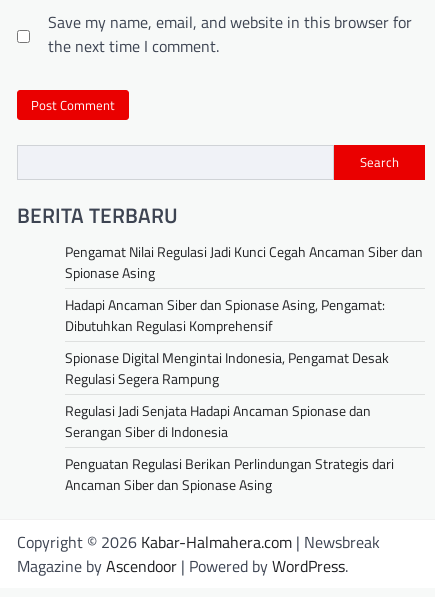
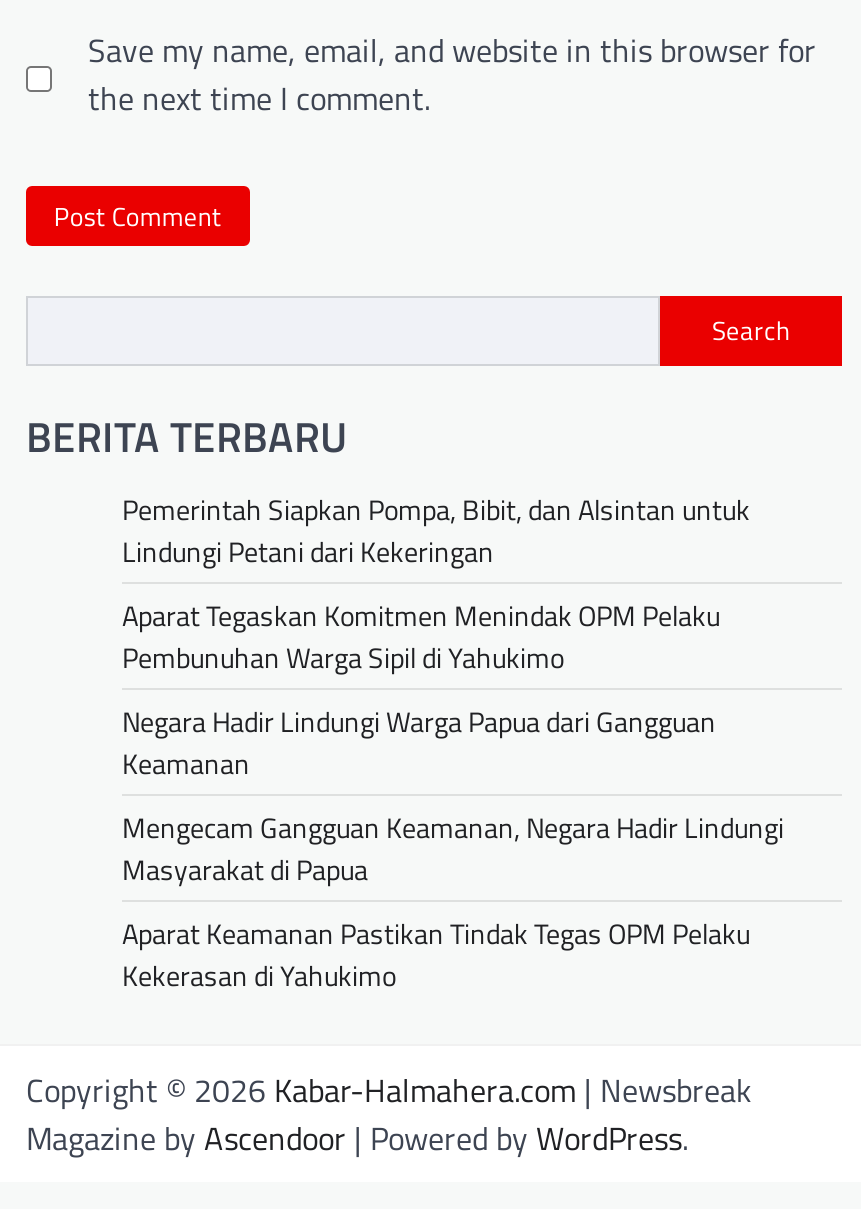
[65,241,423,283] Pengamat Nilai Regulasi Jadi Kunci Cegah Ancaman Siber dan | Spionase Asing -> [122,489,750,573] Pemerintah Siapkan Pompa, Bibit, dan Alsintan untuk | Lindungi Petani dari Kekeringan
[65,294,385,336] Hadapi Ancaman Siber dan Spionase Asing, Pengamat: | Dibutuhkan Regulasi Komprehensif -> [122,595,720,679] Aparat Tegaskan Komitmen Menindak OPM Pelaku | Pembunuhan Warga Sipil di Yahukimo
[65,347,389,389] Spionase Digital Mengintai Indonesia, Pengamat Desak | Regulasi Segera Rampung -> [122,701,716,785] Negara Hadir Lindungi Warga Papua dari Gangguan | Keamanan
[65,400,371,442] Regulasi Jadi Senjata Hadapi Ancaman Spionase dan | Serangan Siber di Indonesia -> [122,807,784,891] Mengecam Gangguan Keamanan, Negara Hadir Lindungi | Masyarakat di Papua
[65,453,394,495] Penguatan Regulasi Berikan Perlindungan Strategis dari | Ancaman Siber dan Spionase Asing -> [122,913,750,997] Aparat Keamanan Pastikan Tindak Tegas OPM Pelaku | Kekerasan di Yahukimo

